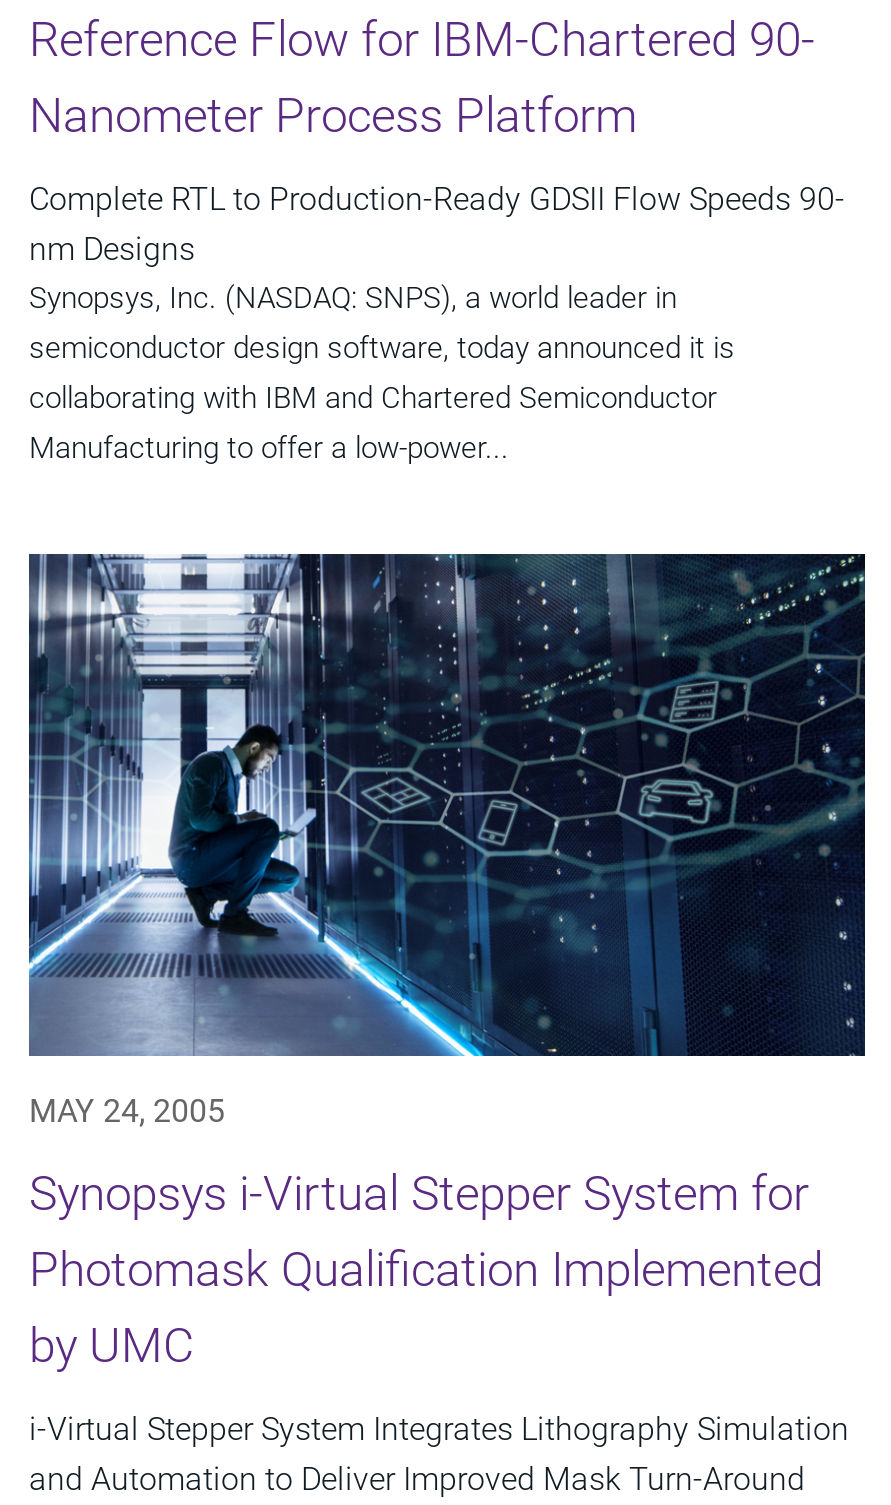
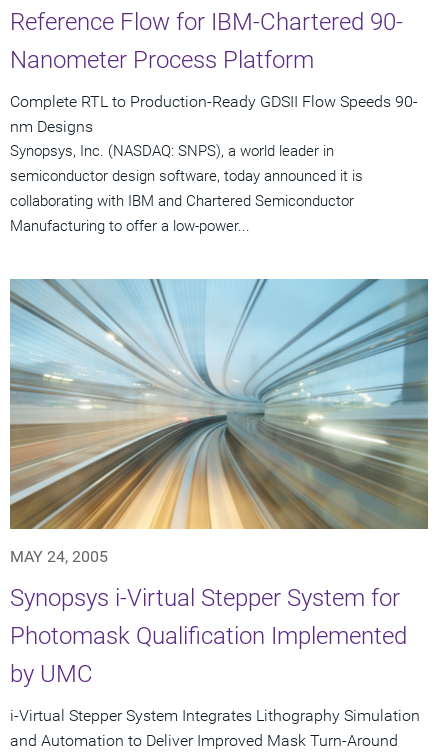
[27,553,867,1059] [image] -> [9,278,429,530] [image]

